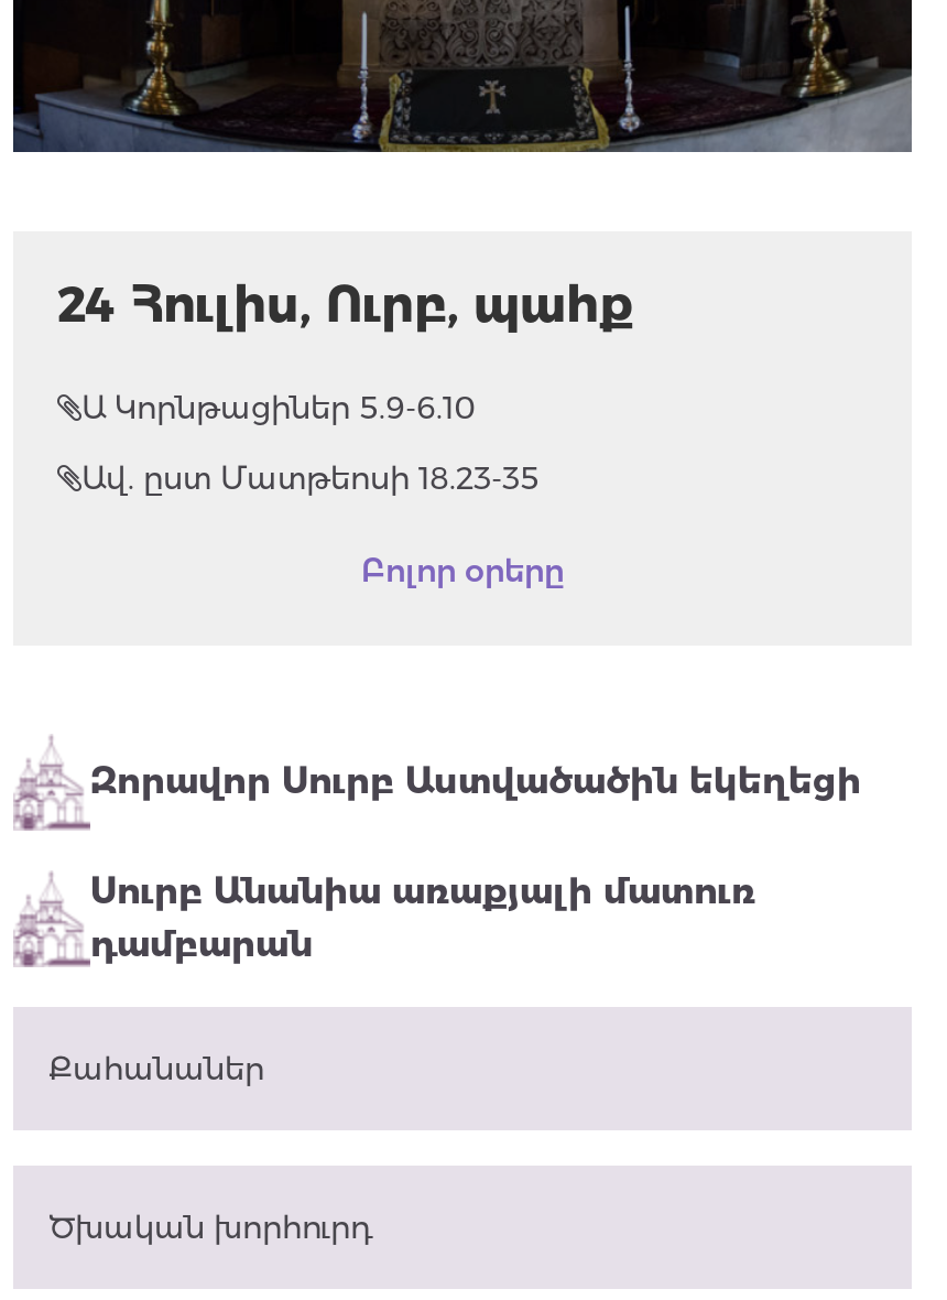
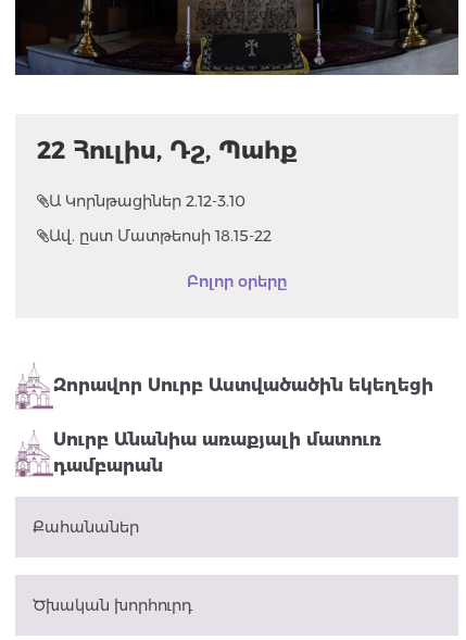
[57,275,634,335] 24 Հուլիս, Ուրբ, պահք -> [37,136,298,165] 22 Հուլիս, Դշ, Պահք
[81,388,476,427] Ա Կորնթացիներ 5.9-6.10 -> [49,191,245,211] Ա Կորնթացիներ 2.12-3.10
[81,458,540,498] Ավ. ըստ Մատթեոսի 18.23-35 -> [49,226,272,246] Ավ. ըստ Մատթեոսի 18.15-22

